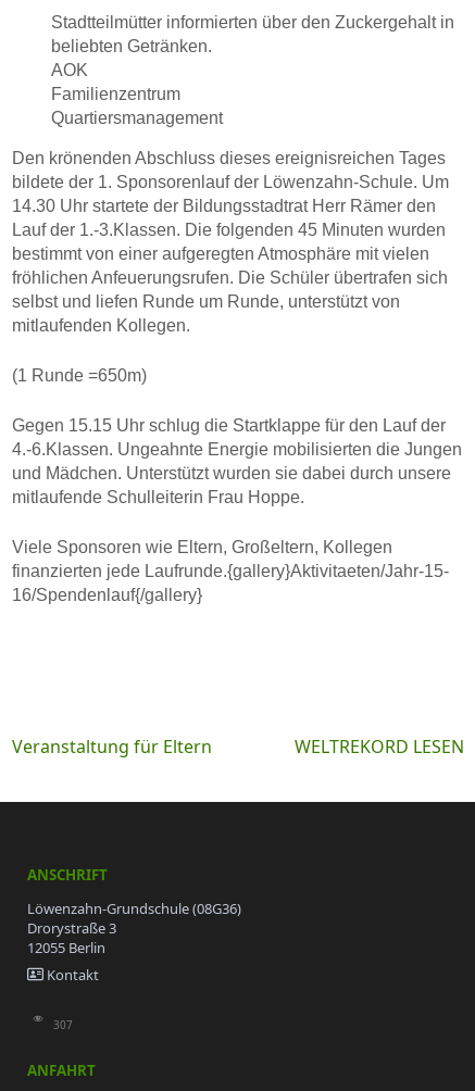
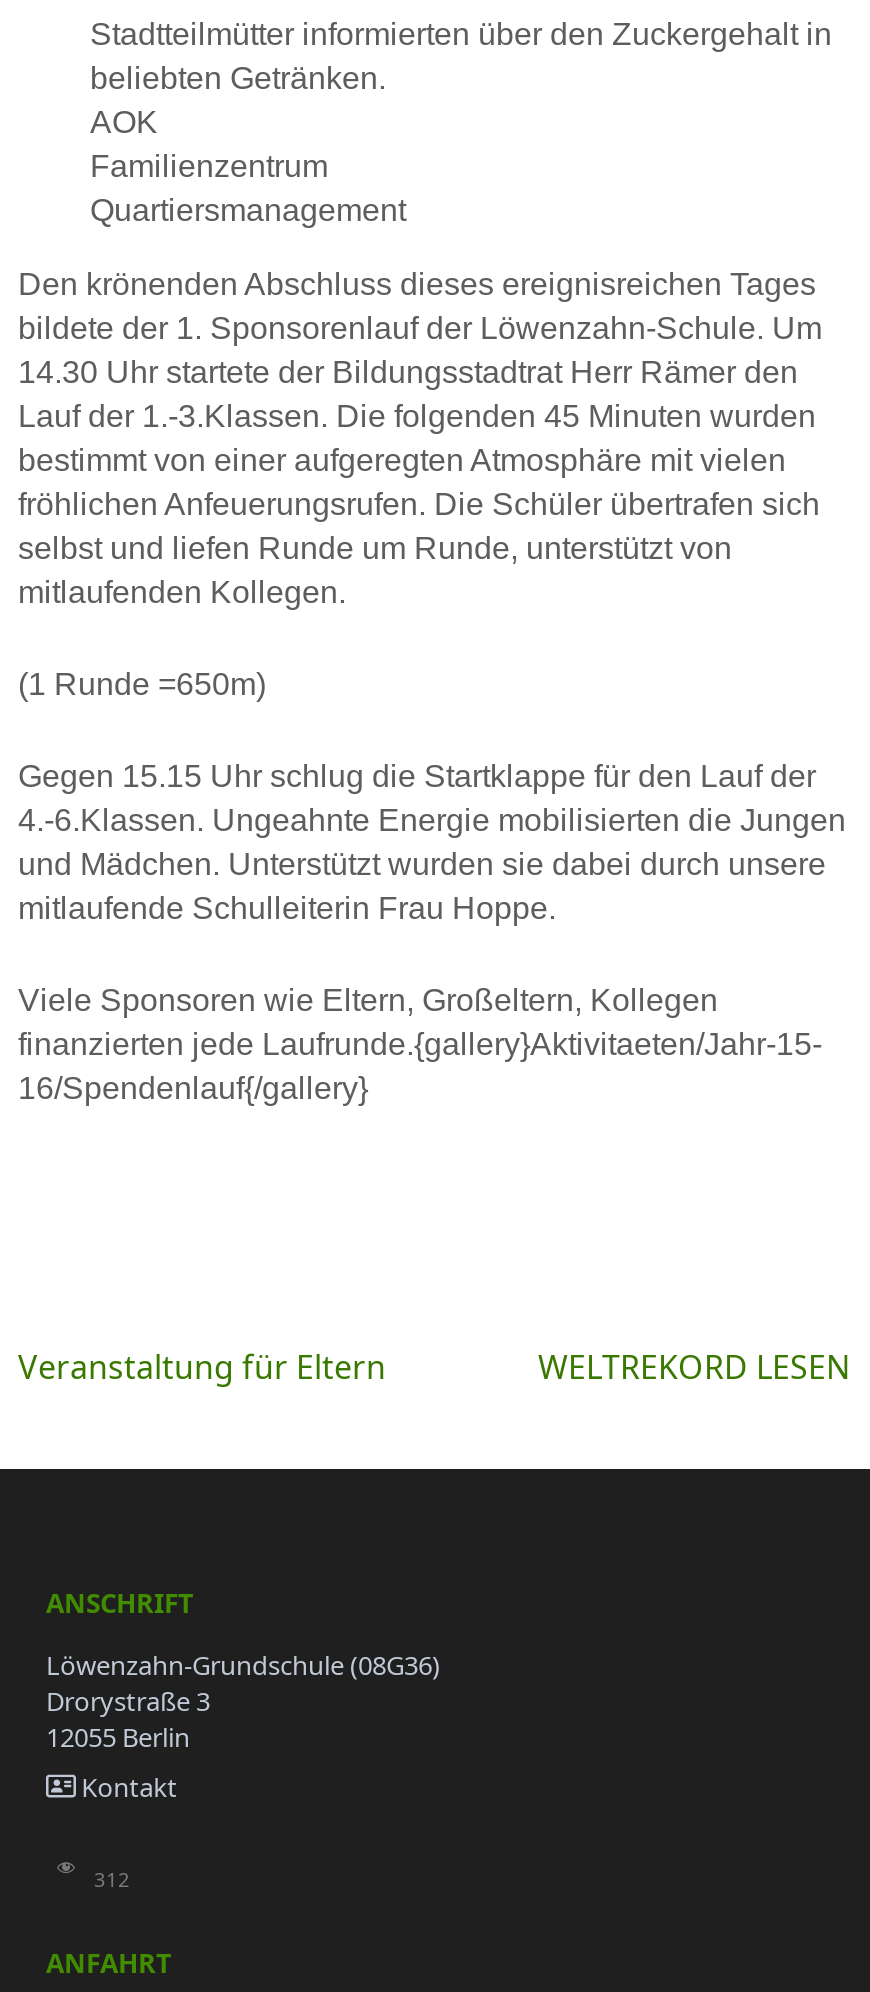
[53,1017,73,1032] 307 -> [94,1864,130,1892] 312

